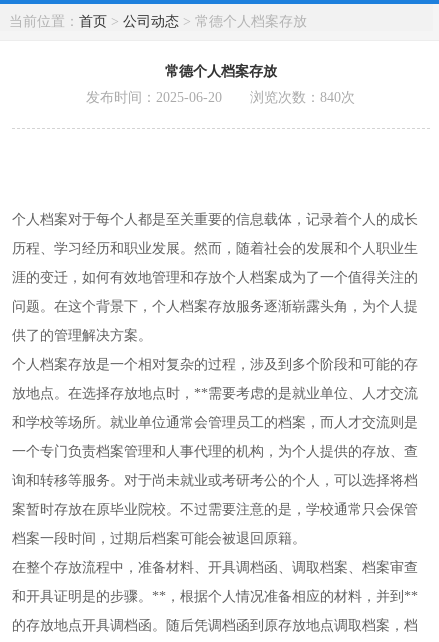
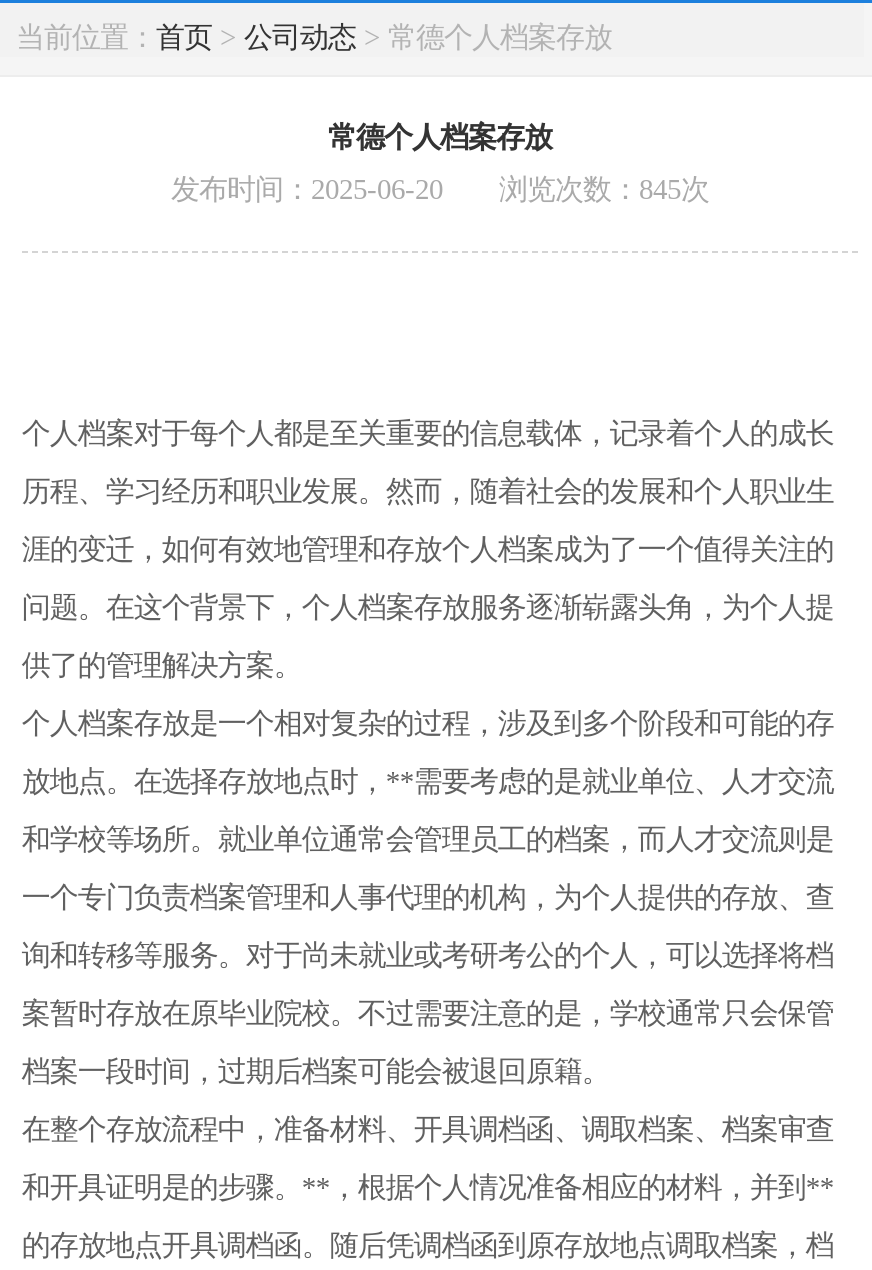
[86,89,355,105] 发布时间：2025-06-20 浏览次数：840次 -> [171,174,709,206] 发布时间：2025-06-20 浏览次数：845次

